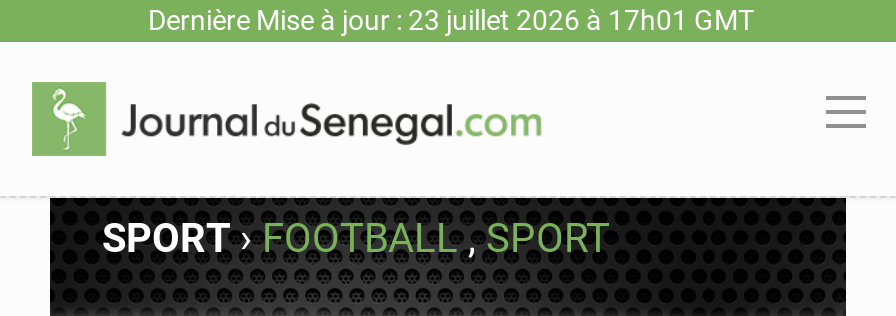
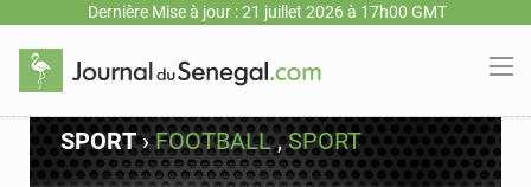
[142,4,754,36] Dernière Mise à jour : 23 juillet 2026 à 17h01 GMT -> [84,2,447,21] Dernière Mise à jour : 21 juillet 2026 à 17h00 GMT

